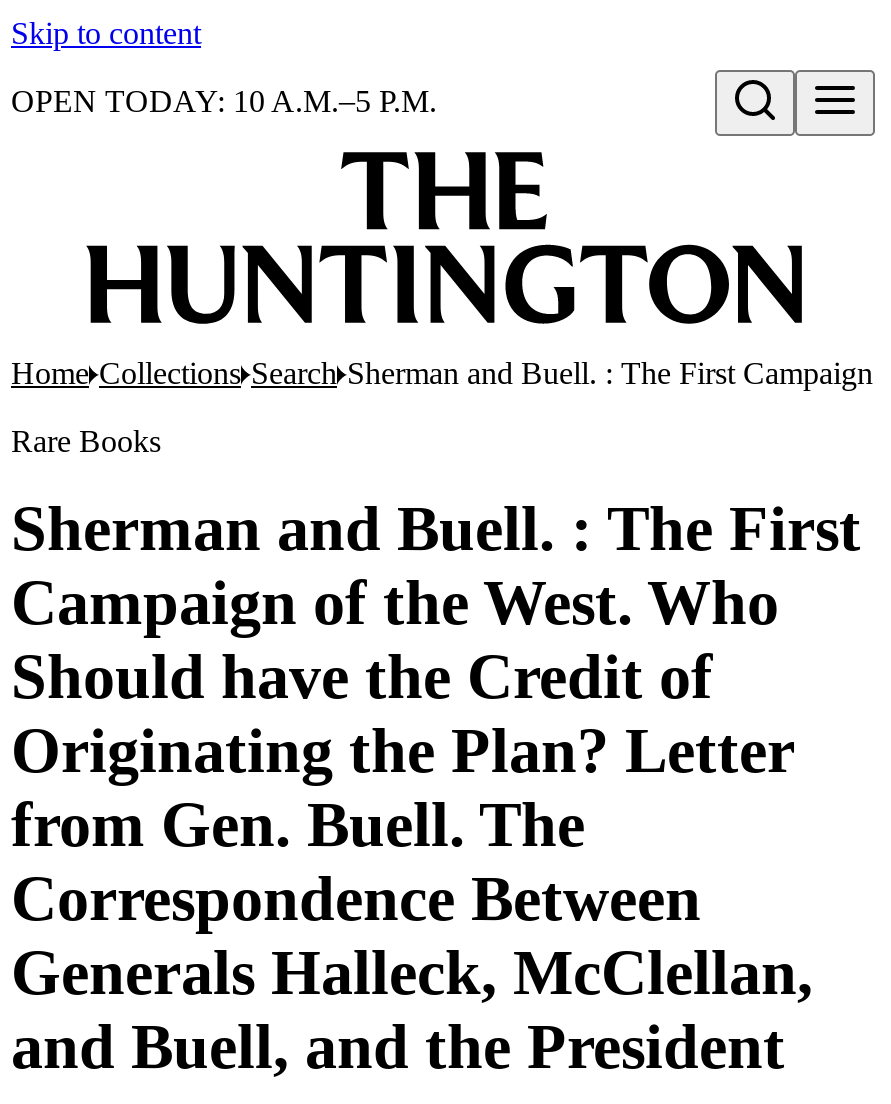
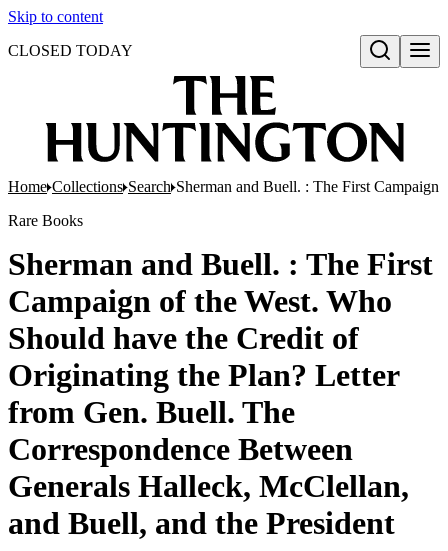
[11,84,437,118] OPEN TODAY: 10 A.M.–5 P.M. -> [8,42,133,59] CLOSED TODAY

